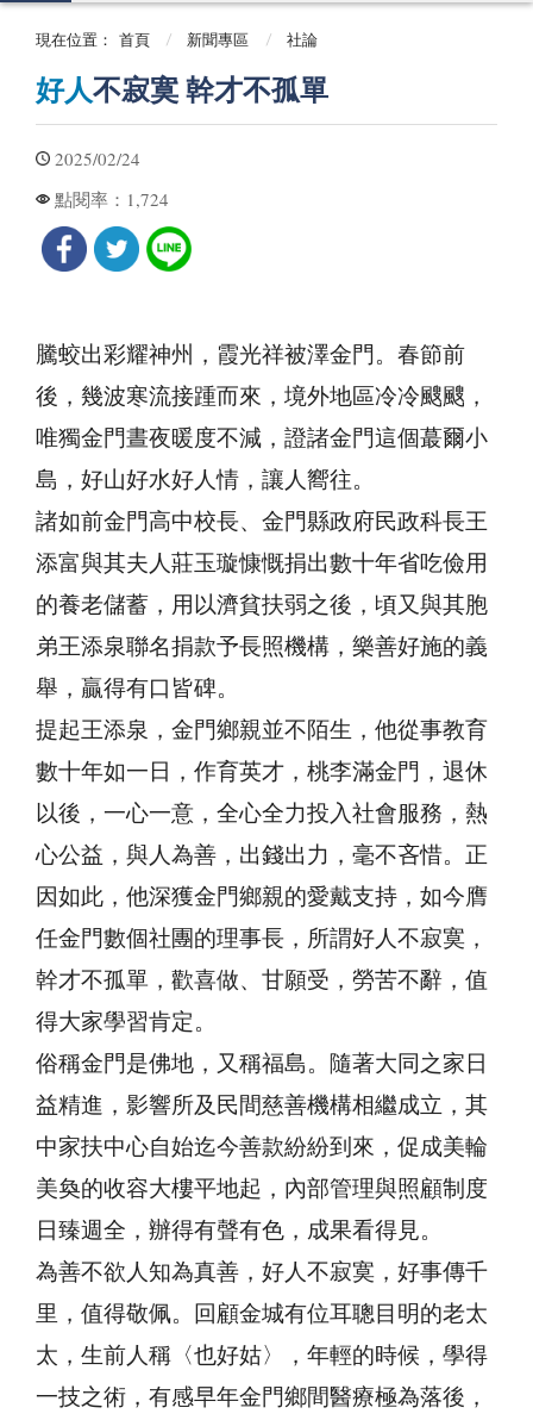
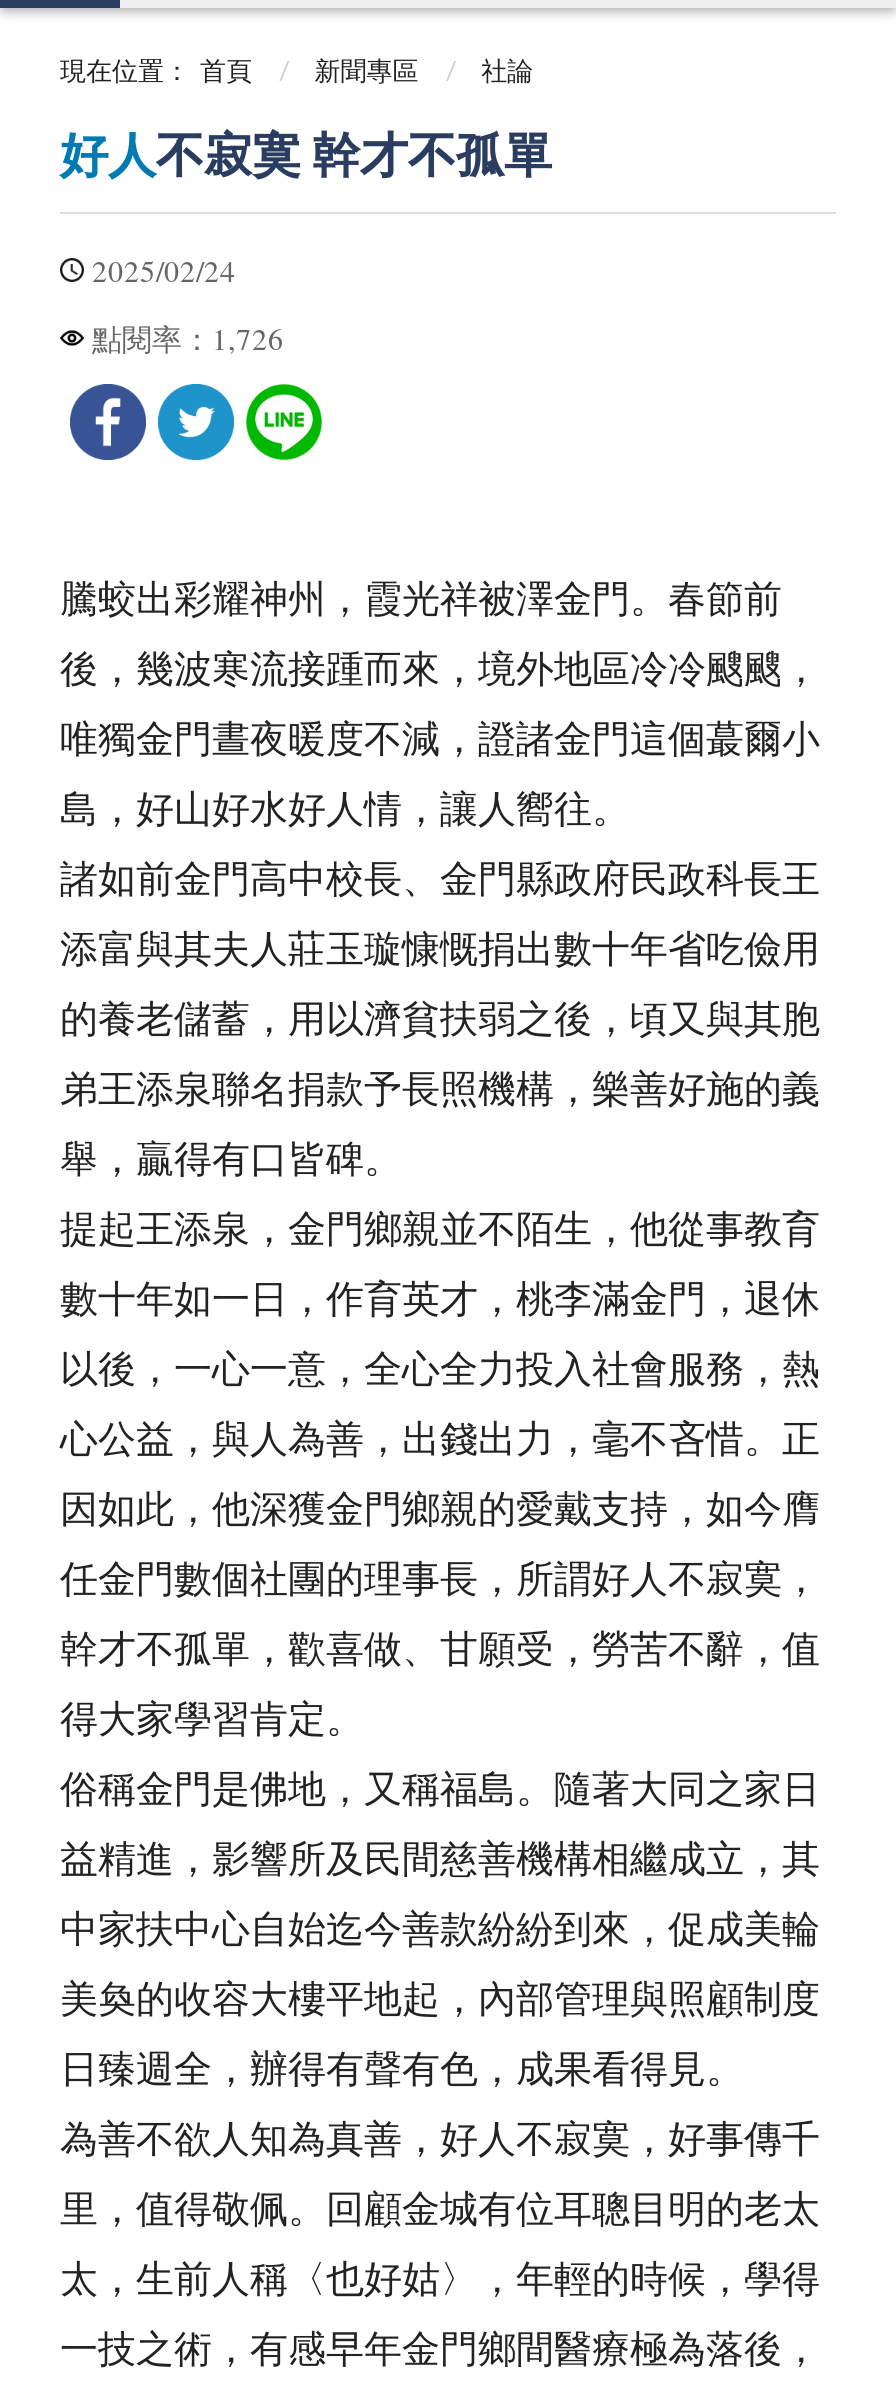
[55,187,169,211] 點閱率：1,724 -> [92,318,284,358] 點閱率：1,726

